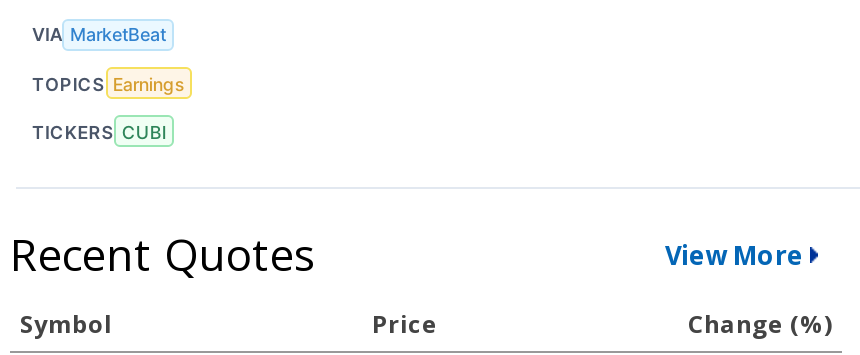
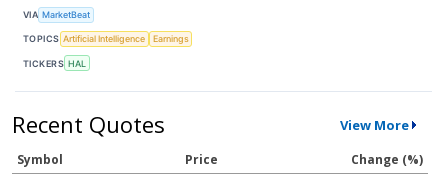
[32,72,185,94] TOPICS Earnings -> [23,33,189,44] TOPICS Artificial Intelligence | Earnings
[32,120,166,142] TICKERS CUBI -> [23,58,86,69] TICKERS HAL

